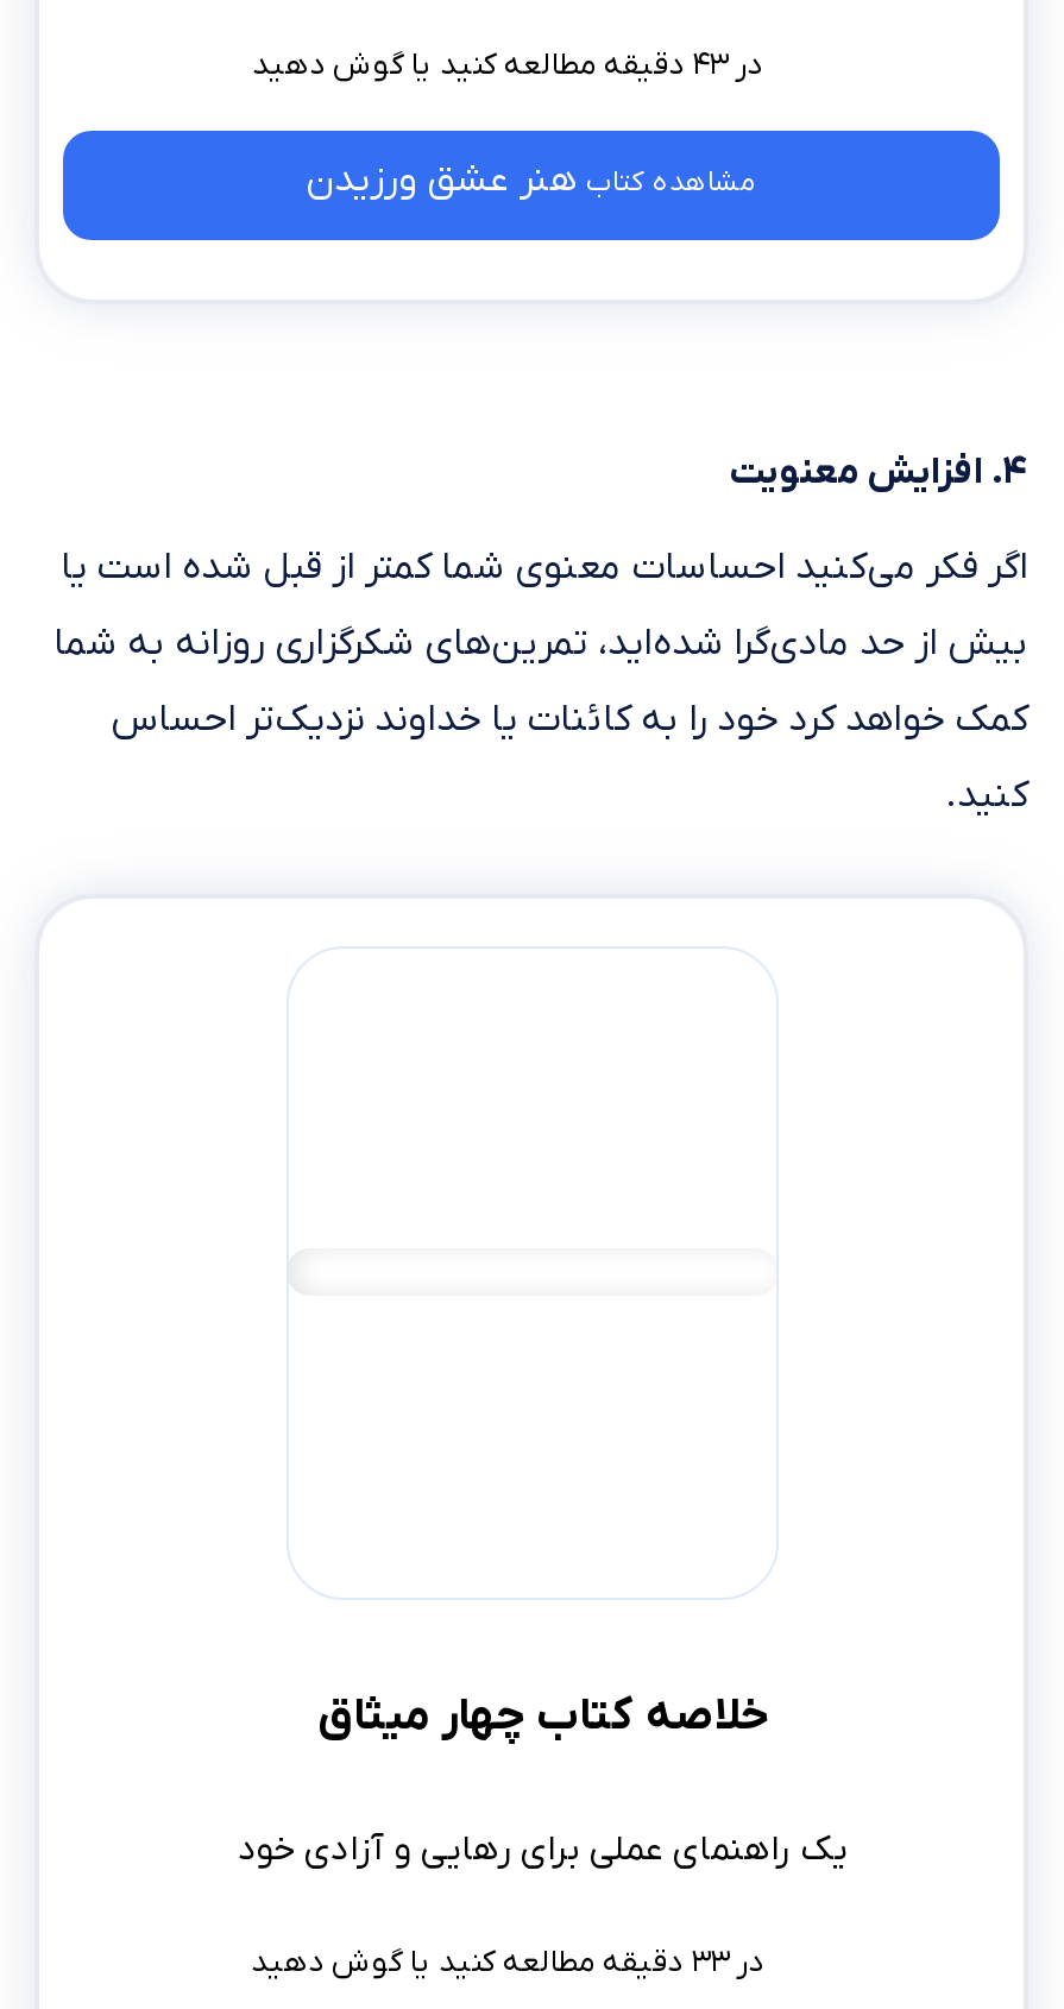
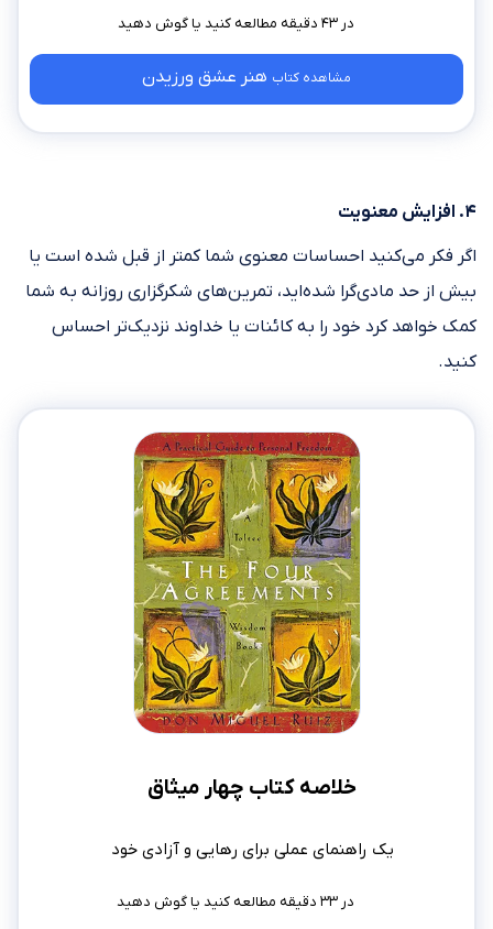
none -> [133,431,361,734] [image]

